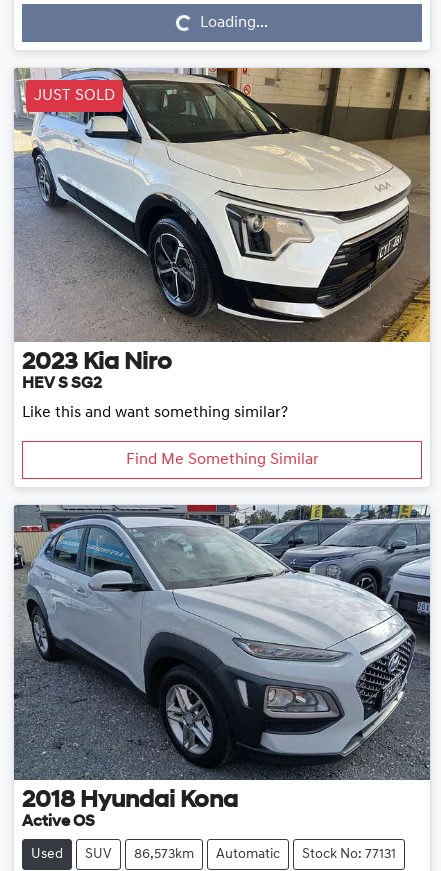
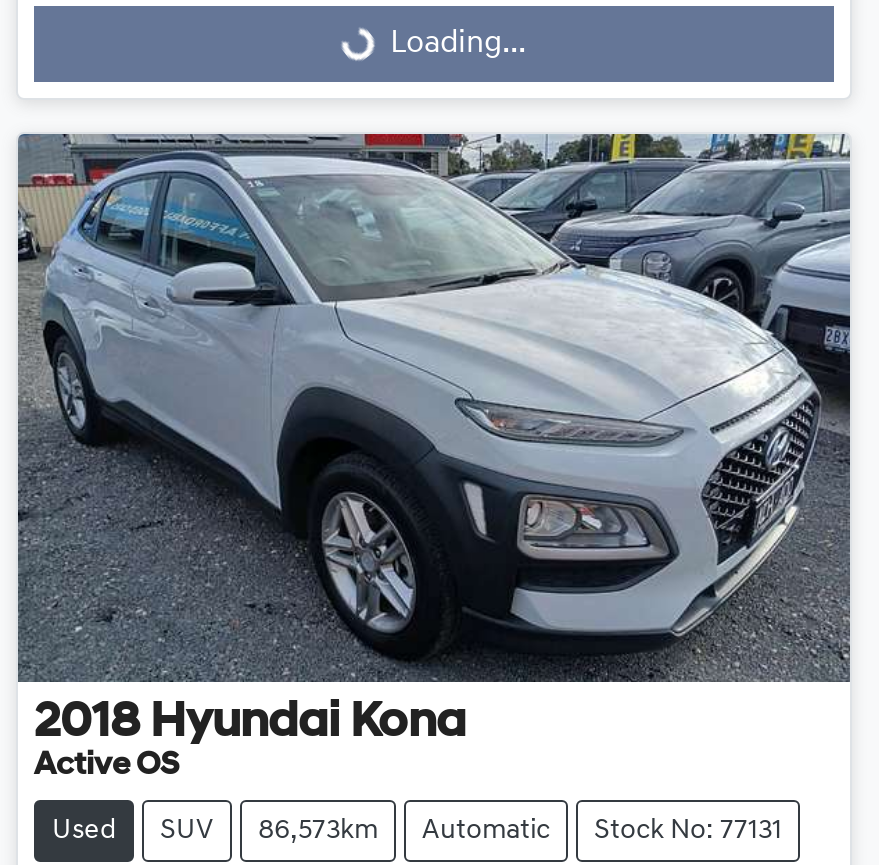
[14,67,431,343] [image] | JUST SOLD -> none
[22,351,318,468] 2023 Kia Niro | HEV S SG2 | Like this and want something similar? | Find Me Something Similar -> none

